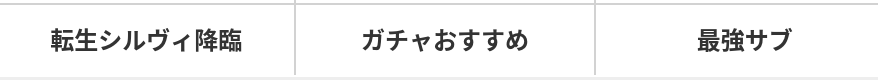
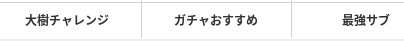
[50,23,242,57] 転生シルヴィ降臨 -> [25,12,109,29] 大樹チャレンジ

